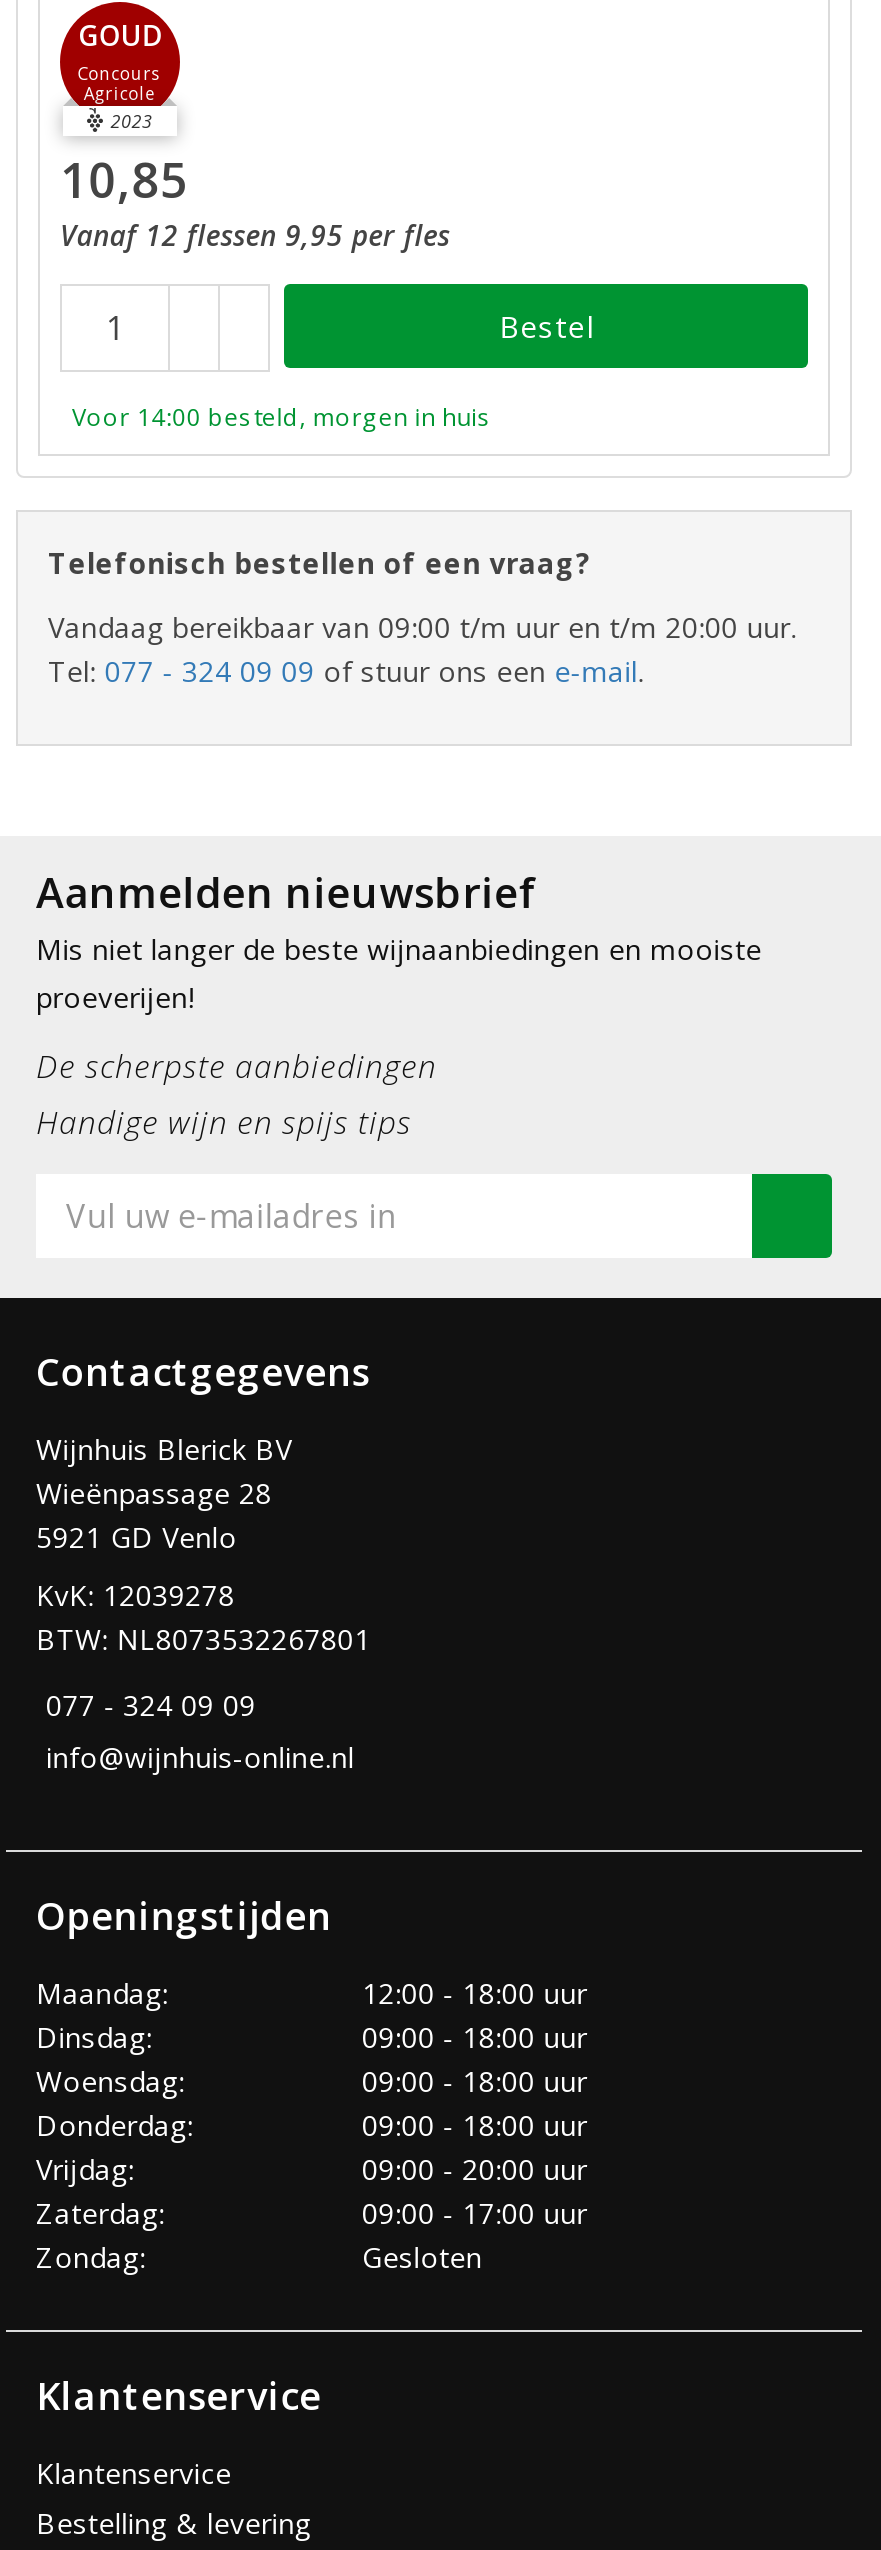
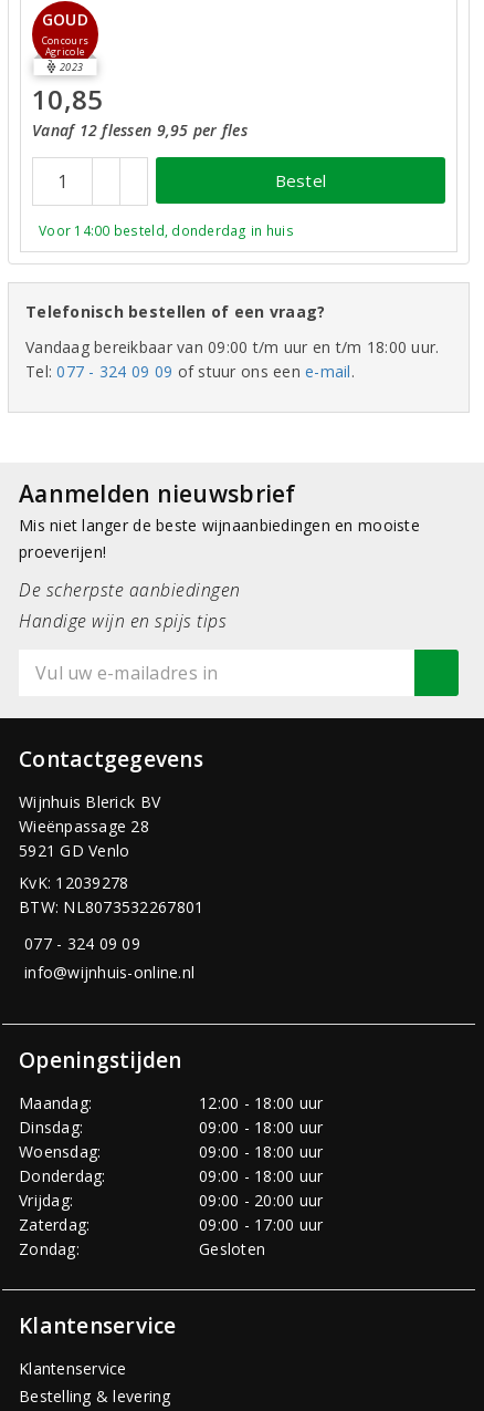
[72,400,492,434] Voor 14:00 besteld, morgen in huis -> [39,221,294,240] Voor 14:00 besteld, donderdag in huis
[48,608,797,646] Vandaag bereikbaar van 09:00 t/m uur en t/m 20:00 uur. -> [25,336,439,357] Vandaag bereikbaar van 09:00 t/m uur en t/m 18:00 uur.

